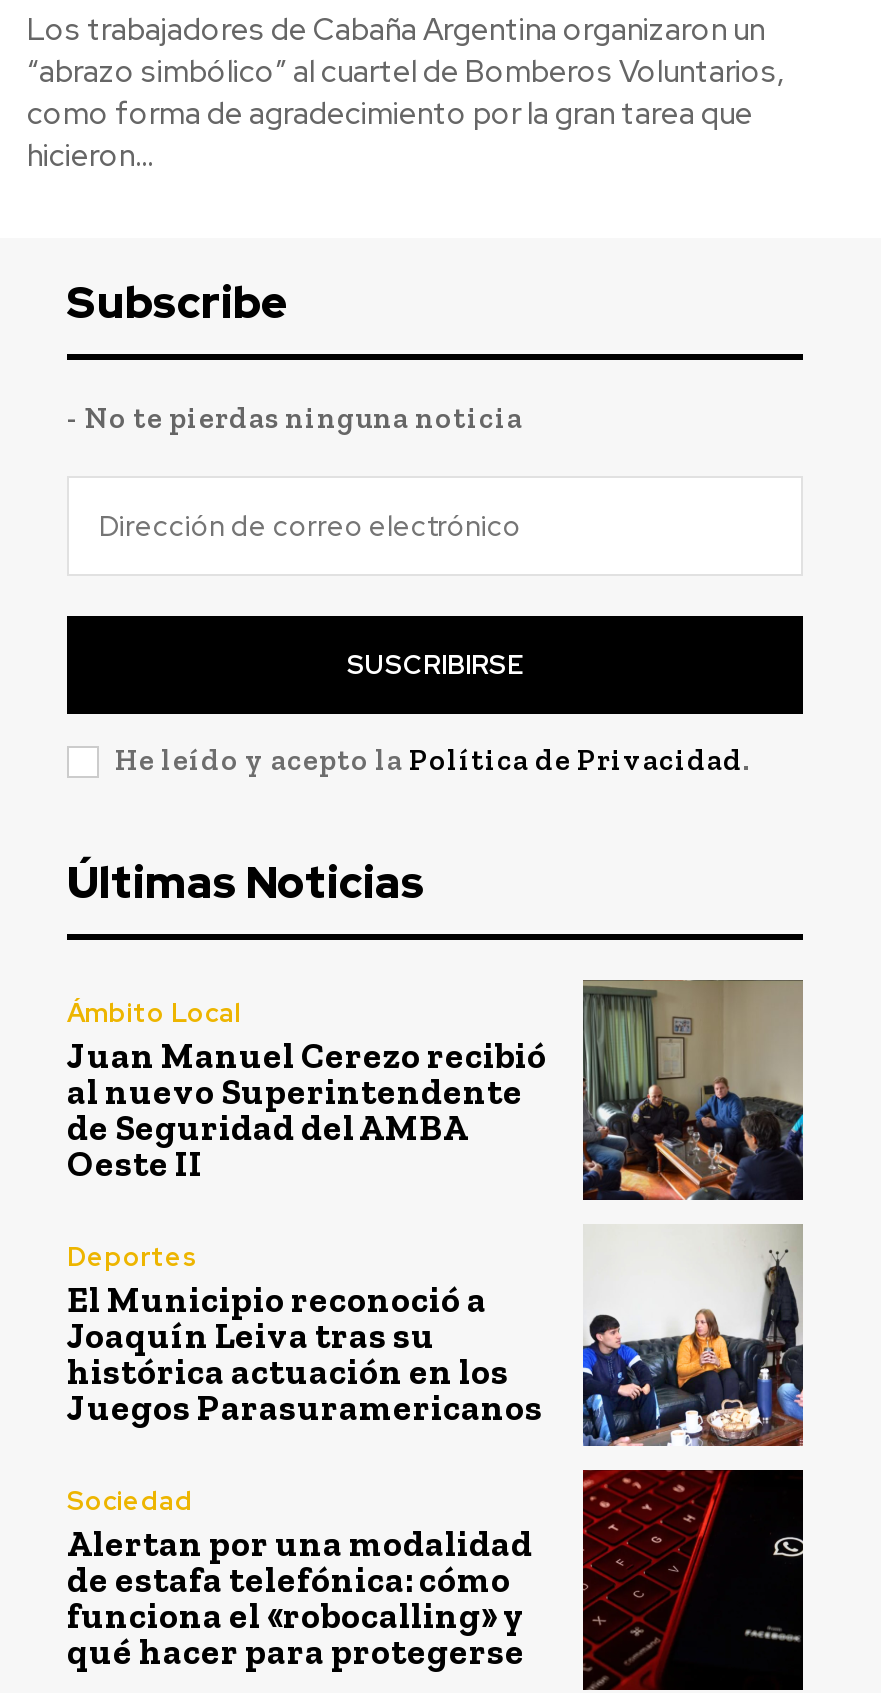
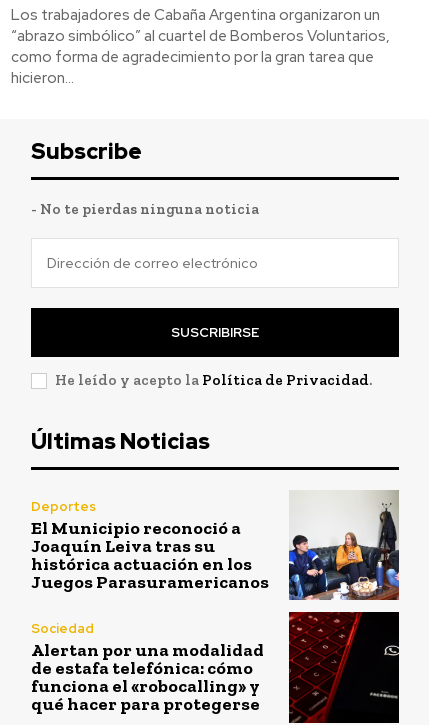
[67,980,805,1202] [image] | Ámbito Local | Juan Manuel Cerezo recibió | al nuevo Superintendente | de Seguridad del AMBA | Oeste II -> none

